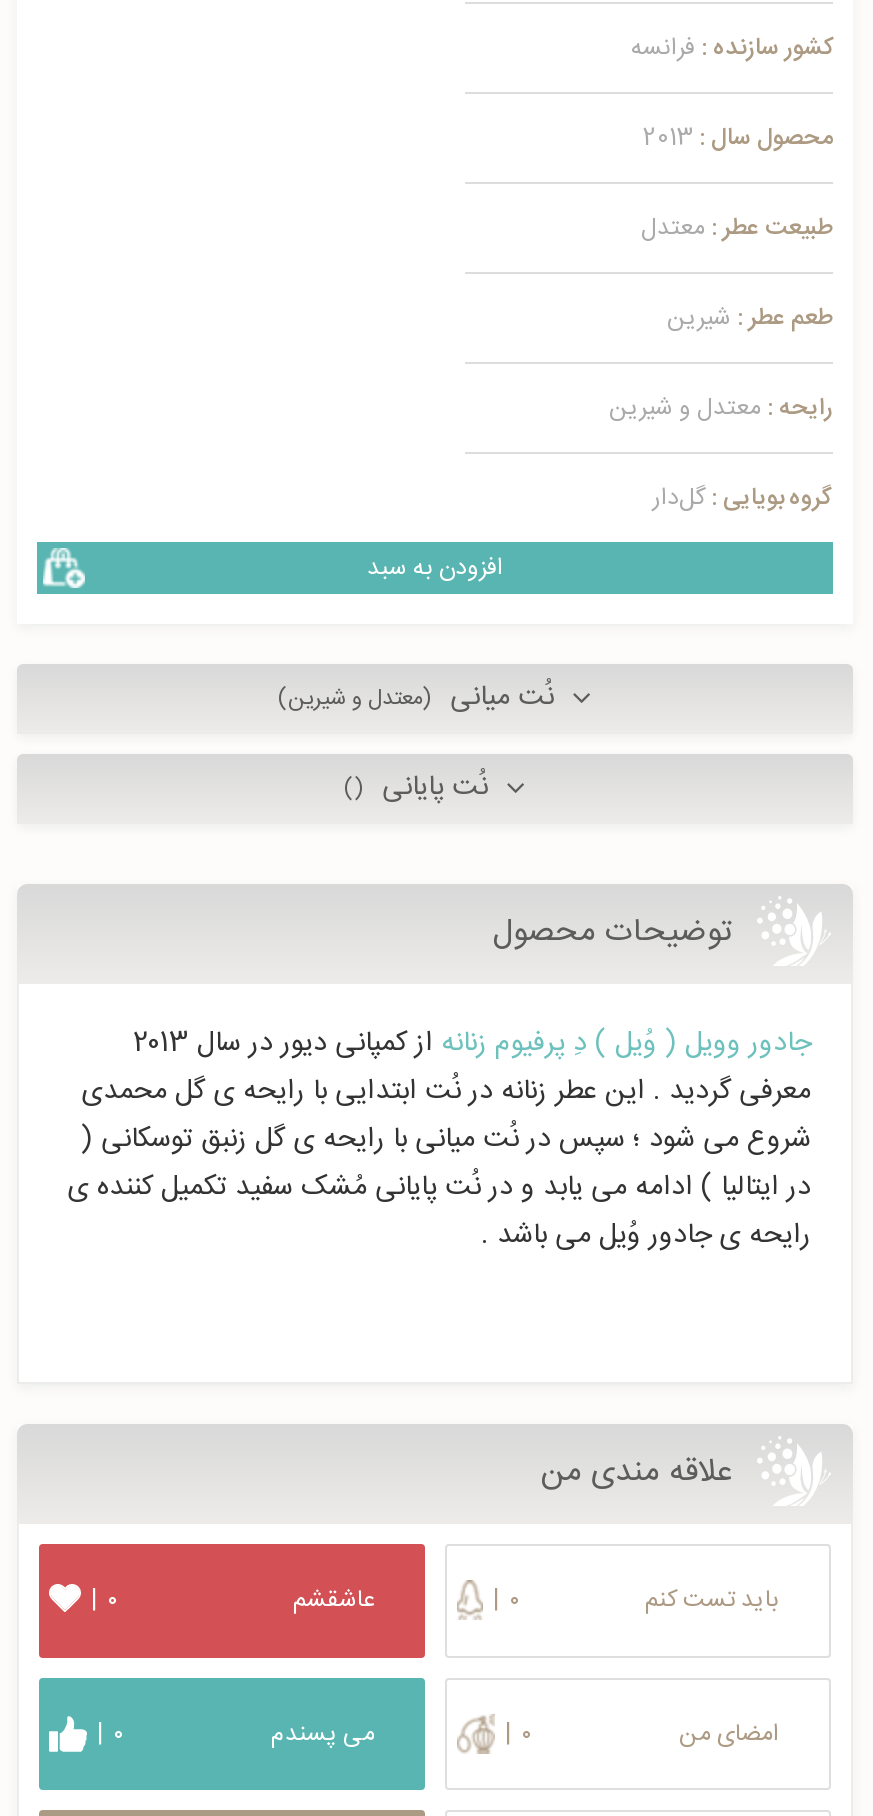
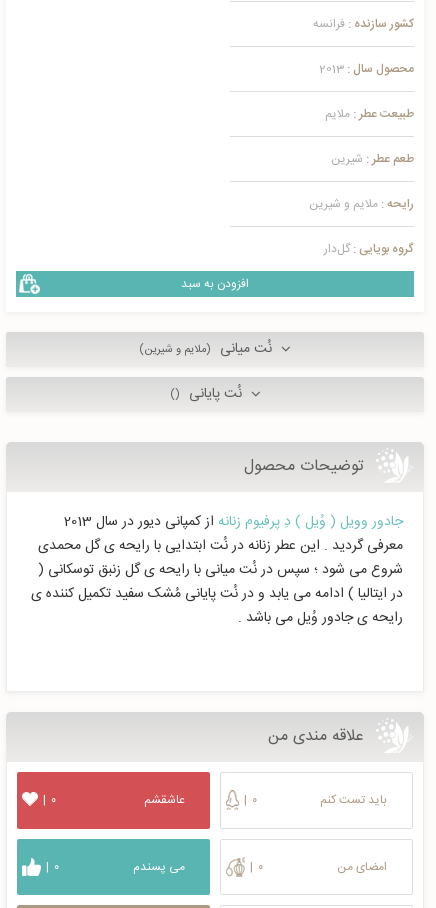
[641,208,833,248] طبیعت عطر : معتدل -> [325,104,414,124] طبیعت عطر : ملایم
[609,388,833,428] رایحه : معتدل و شیرین -> [309,194,414,214] رایحه : ملایم و شیرین
[278,674,562,722] نُت میانی (معتدل و شیرین) -> [139,337,276,361] نُت میانی (ملایم و شیرین)

